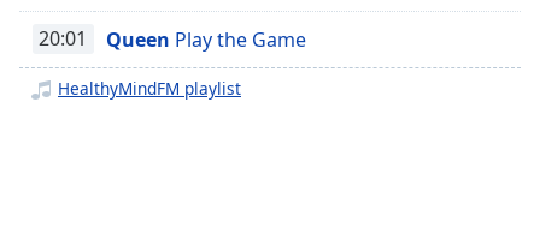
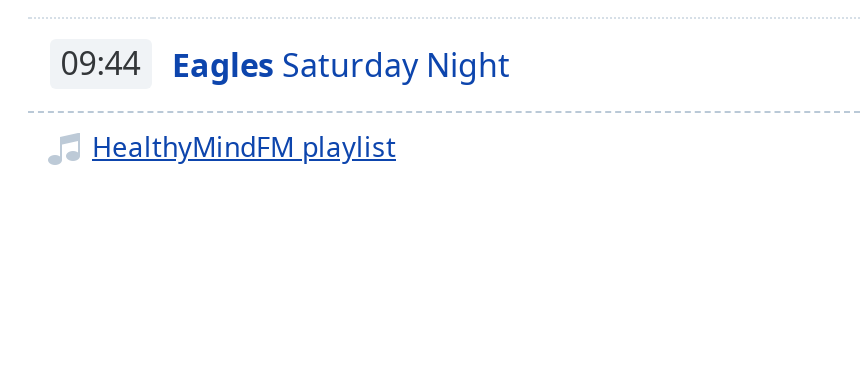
[39,26,306,52] 20:01 | Queen Play the Game -> [60,42,510,86] 09:44 | Eagles Saturday Night

